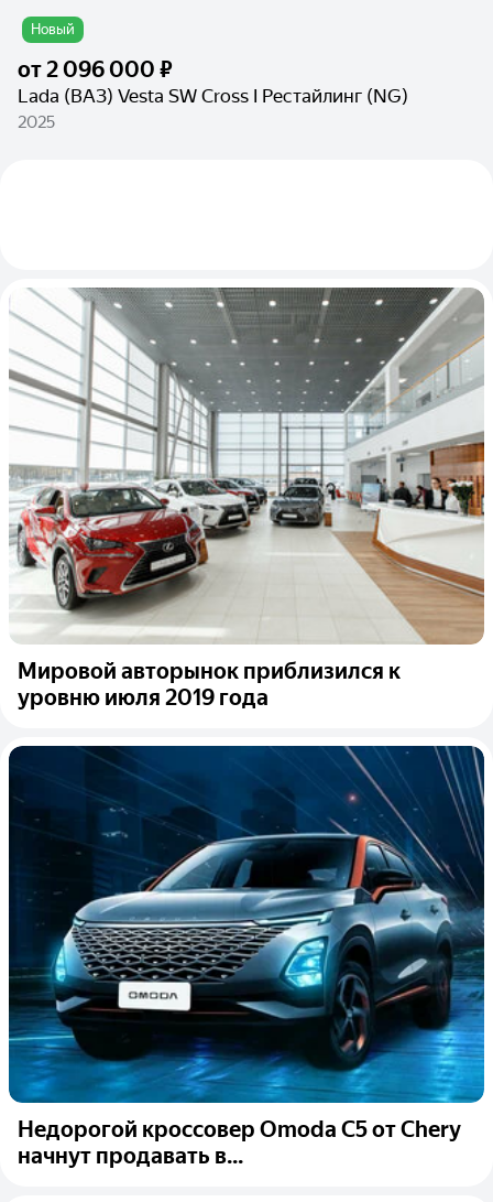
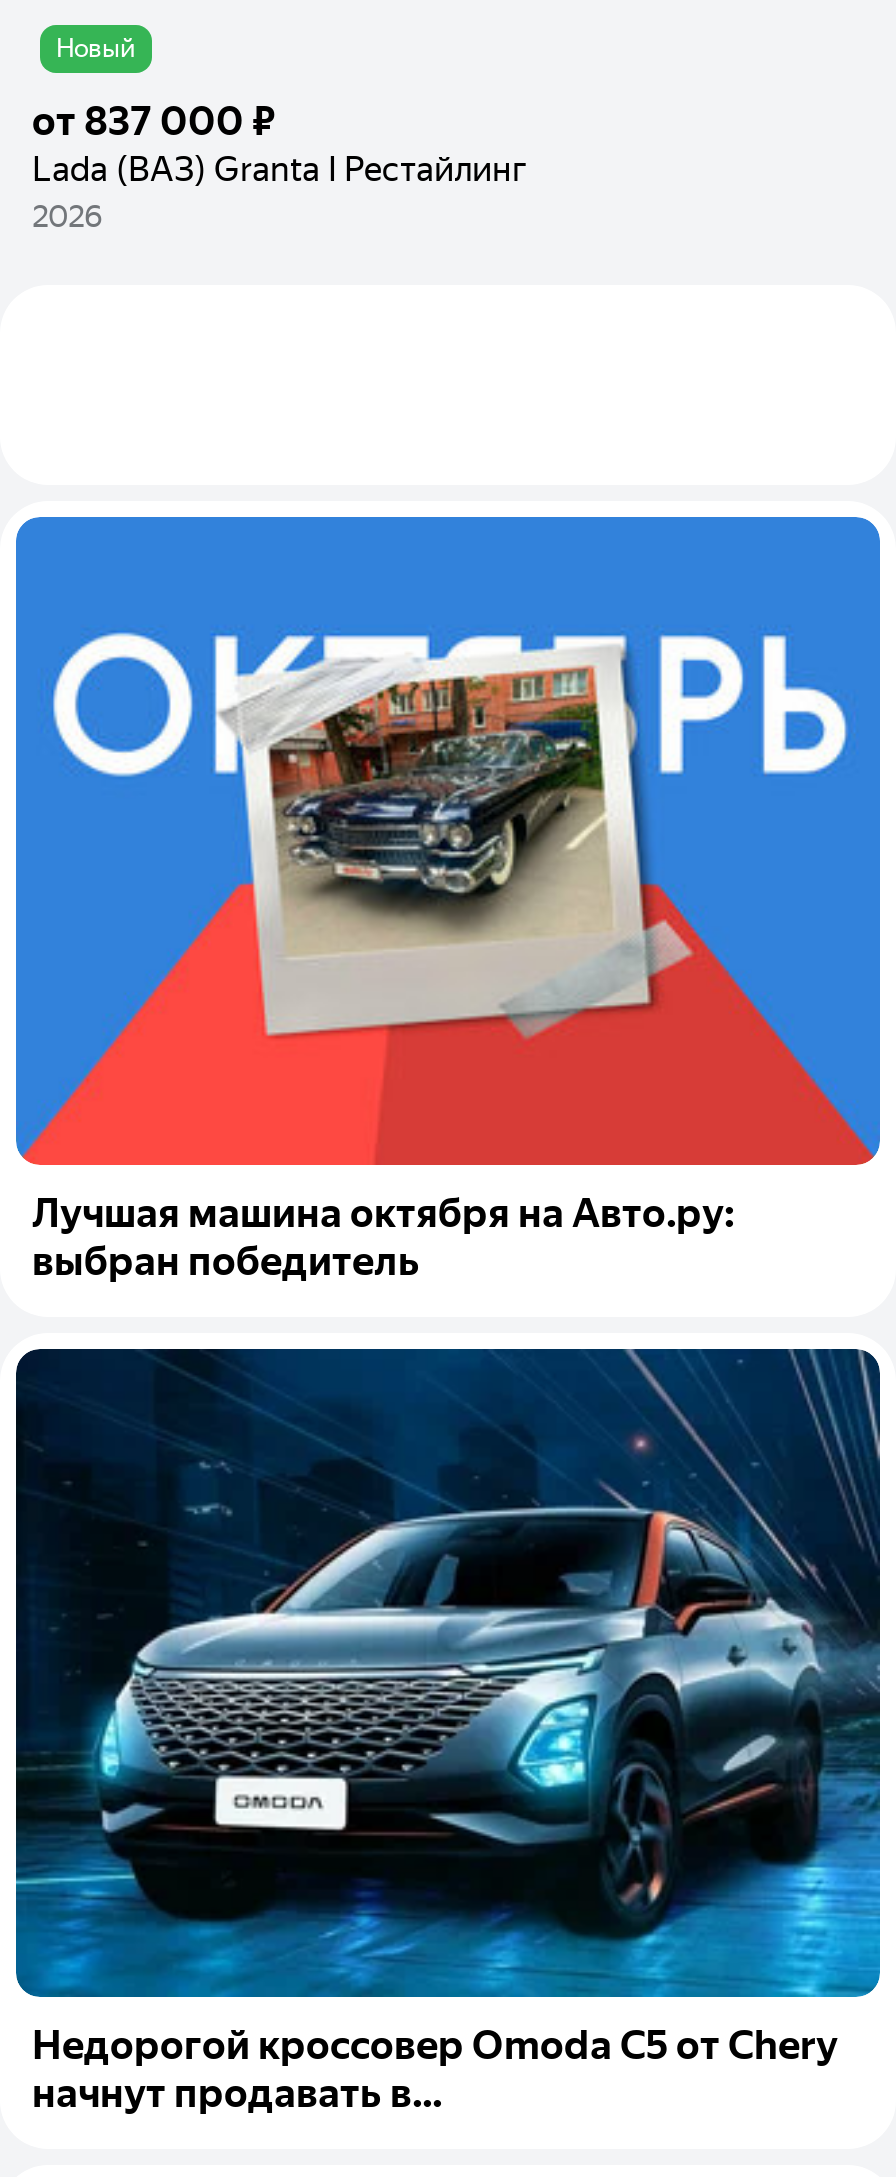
[18,56,408,132] от 2 096 000 ₽ | Lada (ВАЗ) Vesta SW Cross I Рестайлинг (NG) | 2025 -> [32,97,526,235] от 837 000 ₽ | Lada (ВАЗ) Granta I Рестайлинг | 2026
[8,286,485,711] [image] | Мировой авторынок приблизился к | уровню июля 2019 года -> [14,515,882,1285] [image] | Лучшая машина октября на Авто.ру: | выбран победитель

